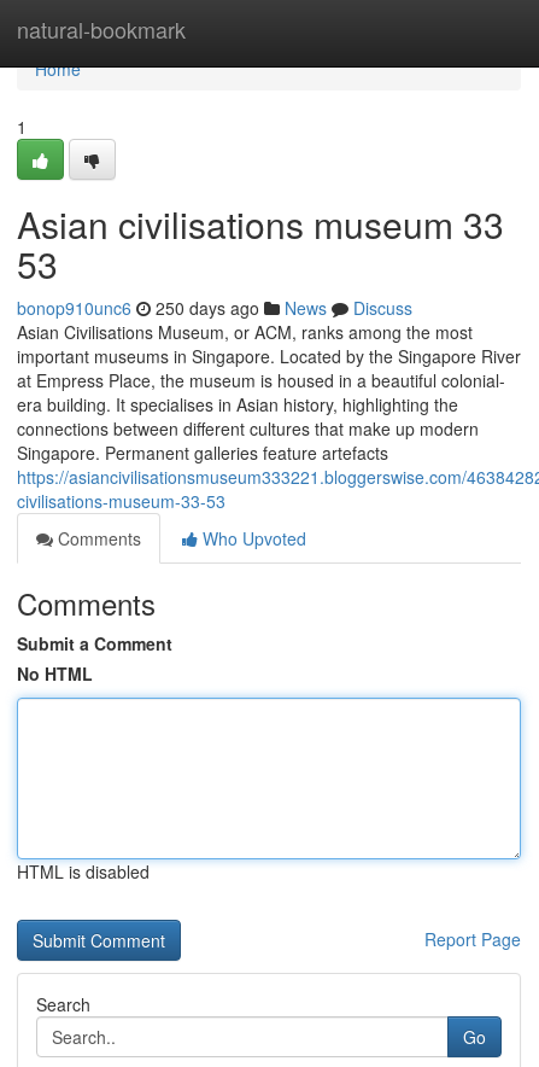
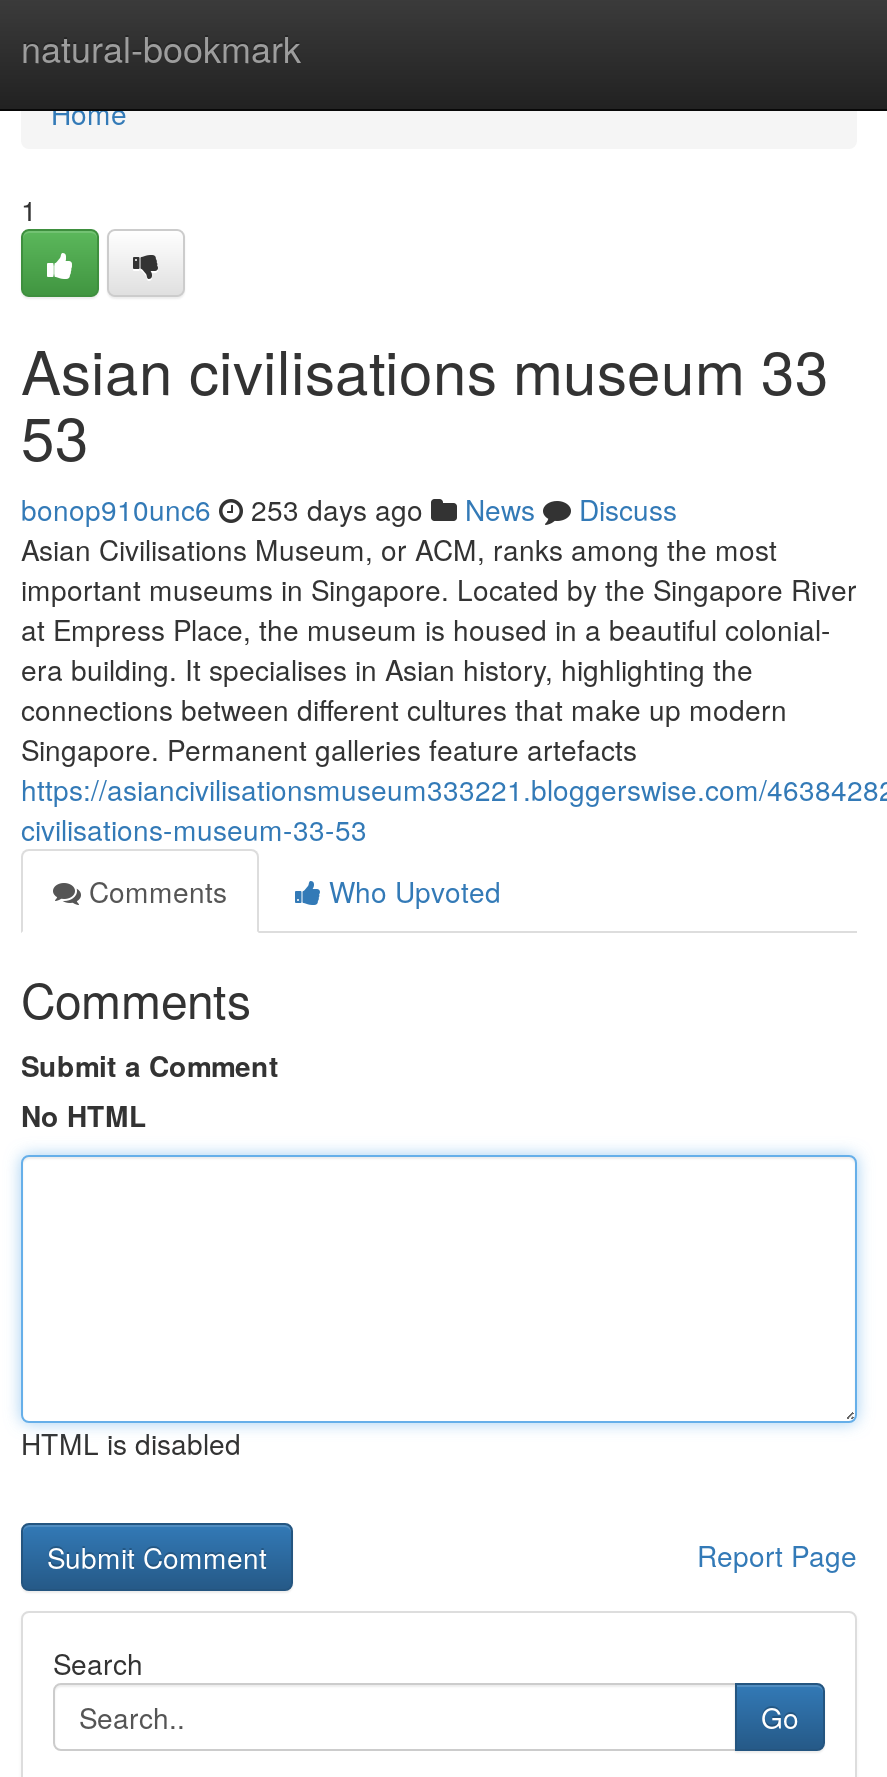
[17,296,412,320] bonop910unc6 250 days ago News Discuss -> [21,489,677,529] bonop910unc6 253 days ago News Discuss

